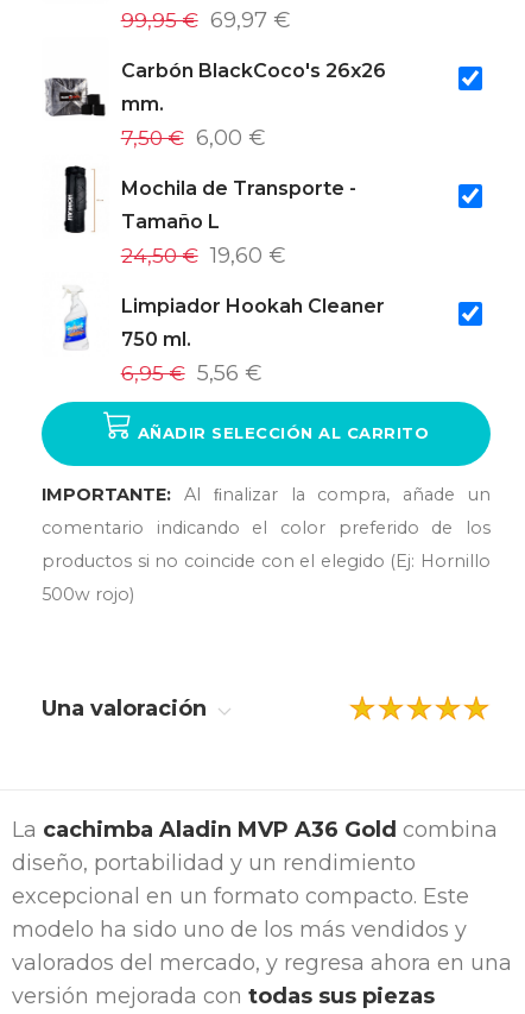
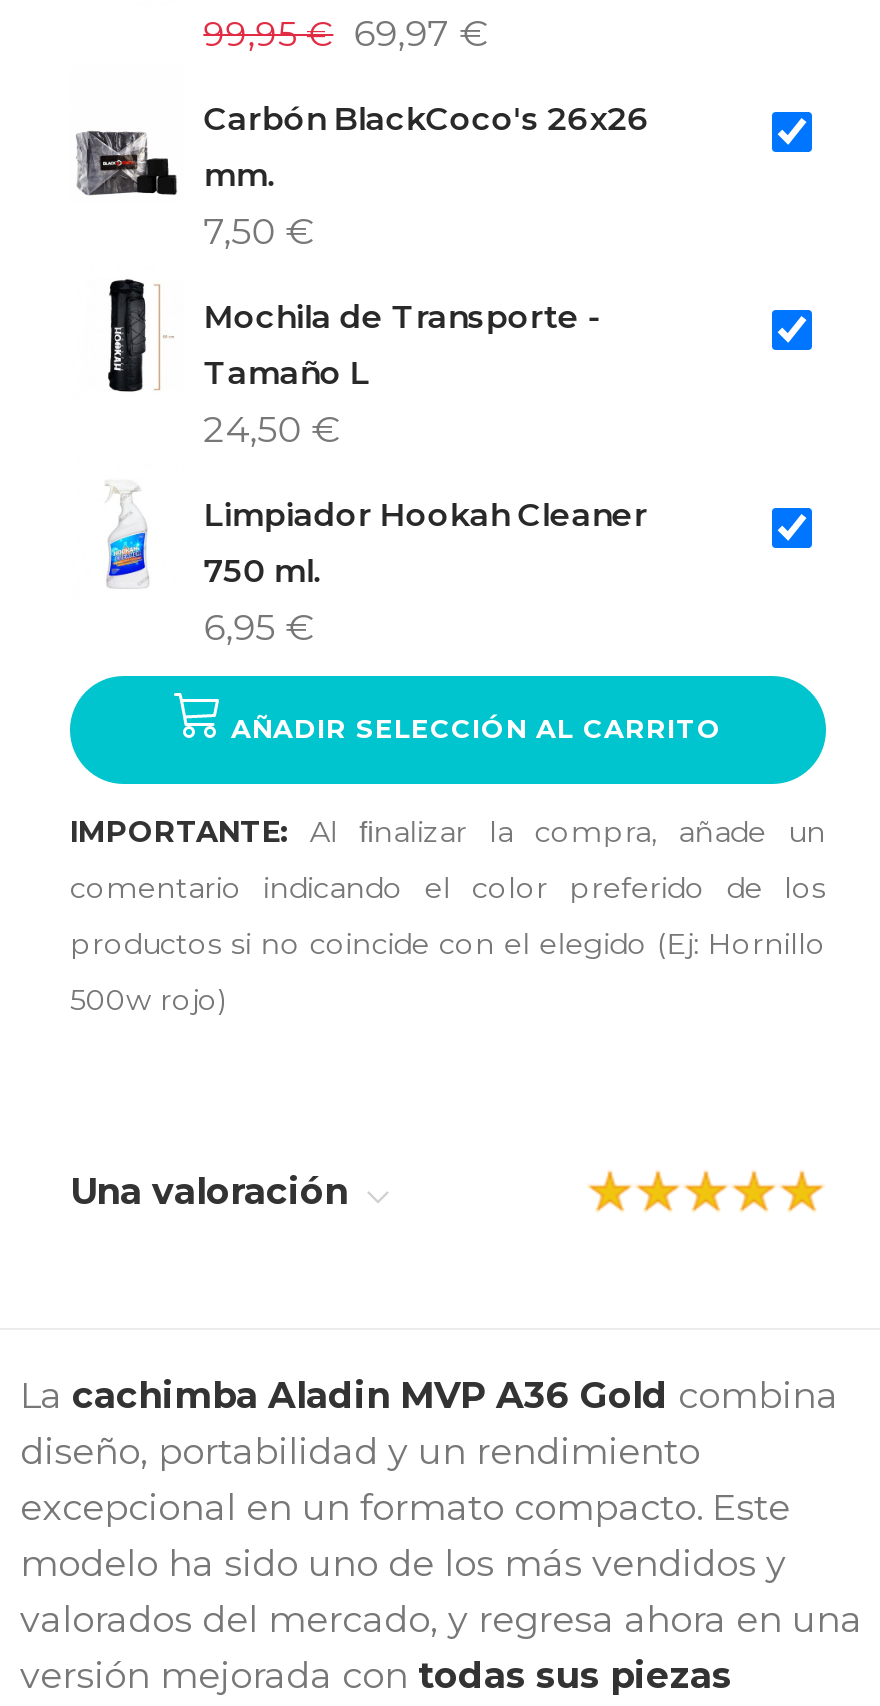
[121,125,266,151] 7,50 € 6,00 € -> [203,210,315,254] 7,50 €
[121,242,286,269] 24,50 € 19,60 € -> [203,408,341,452] 24,50 €
[121,360,262,386] 6,95 € 5,56 € -> [203,606,315,650] 6,95 €

